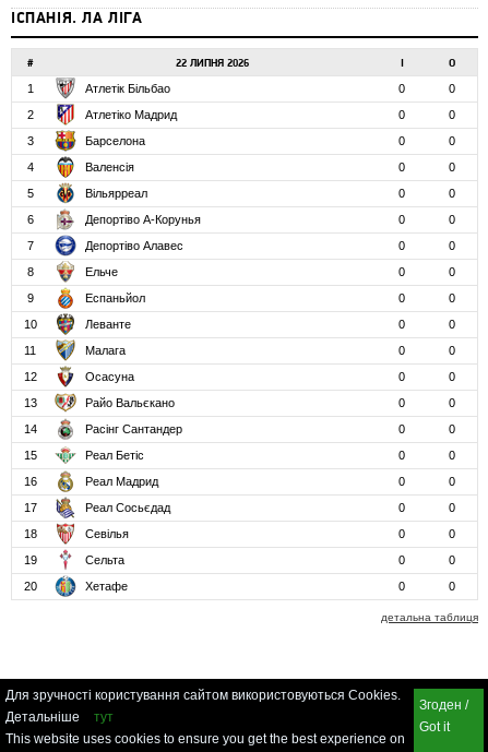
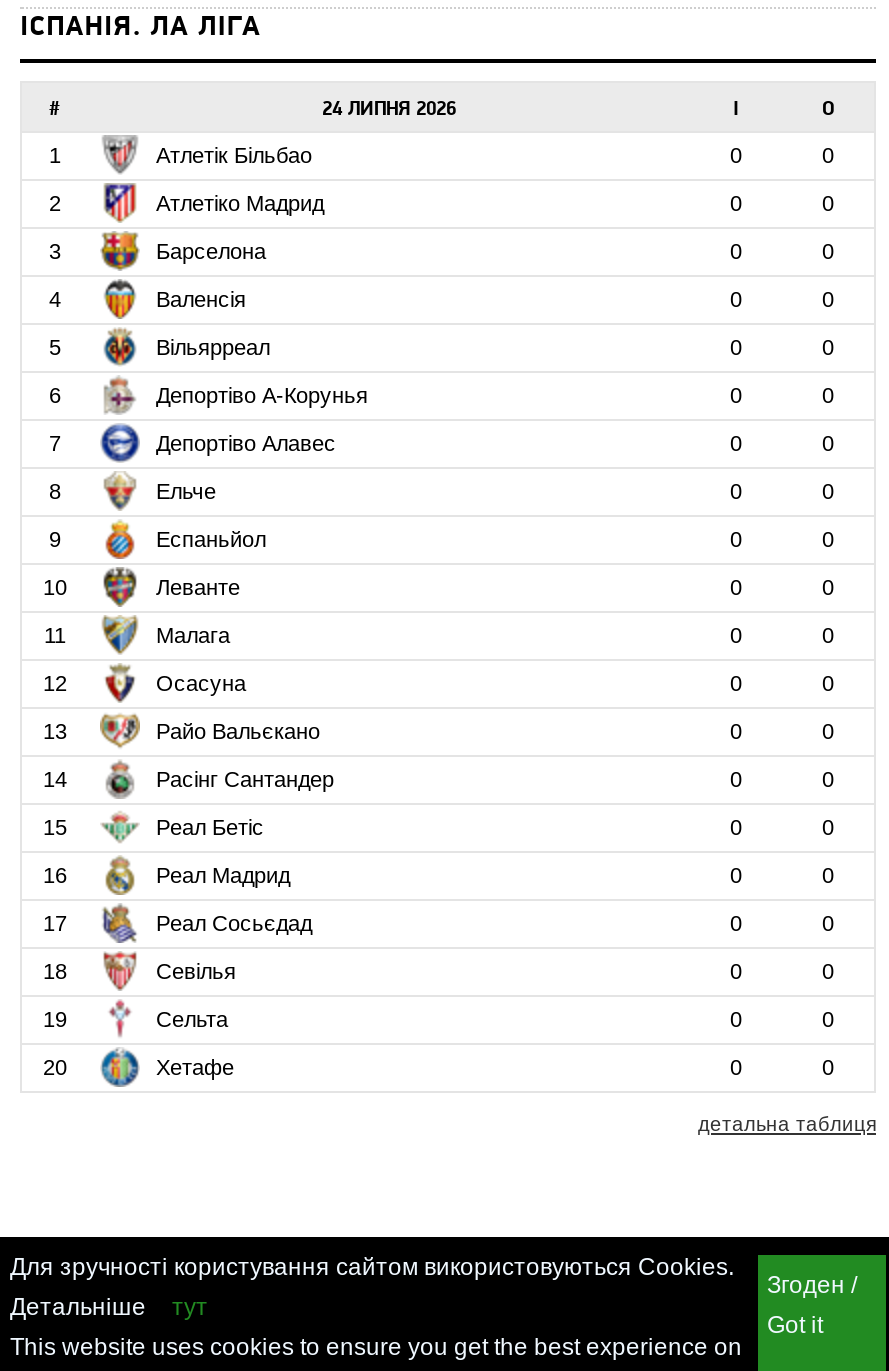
[176,58,249,70] 22 ЛИПНЯ 2026 -> [322,100,456,122] 24 ЛИПНЯ 2026

